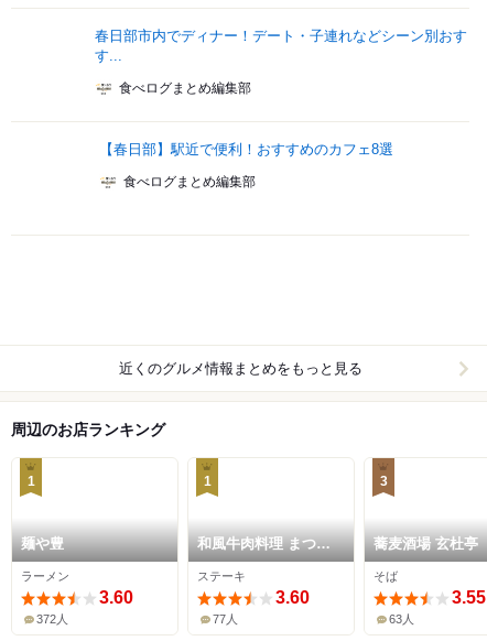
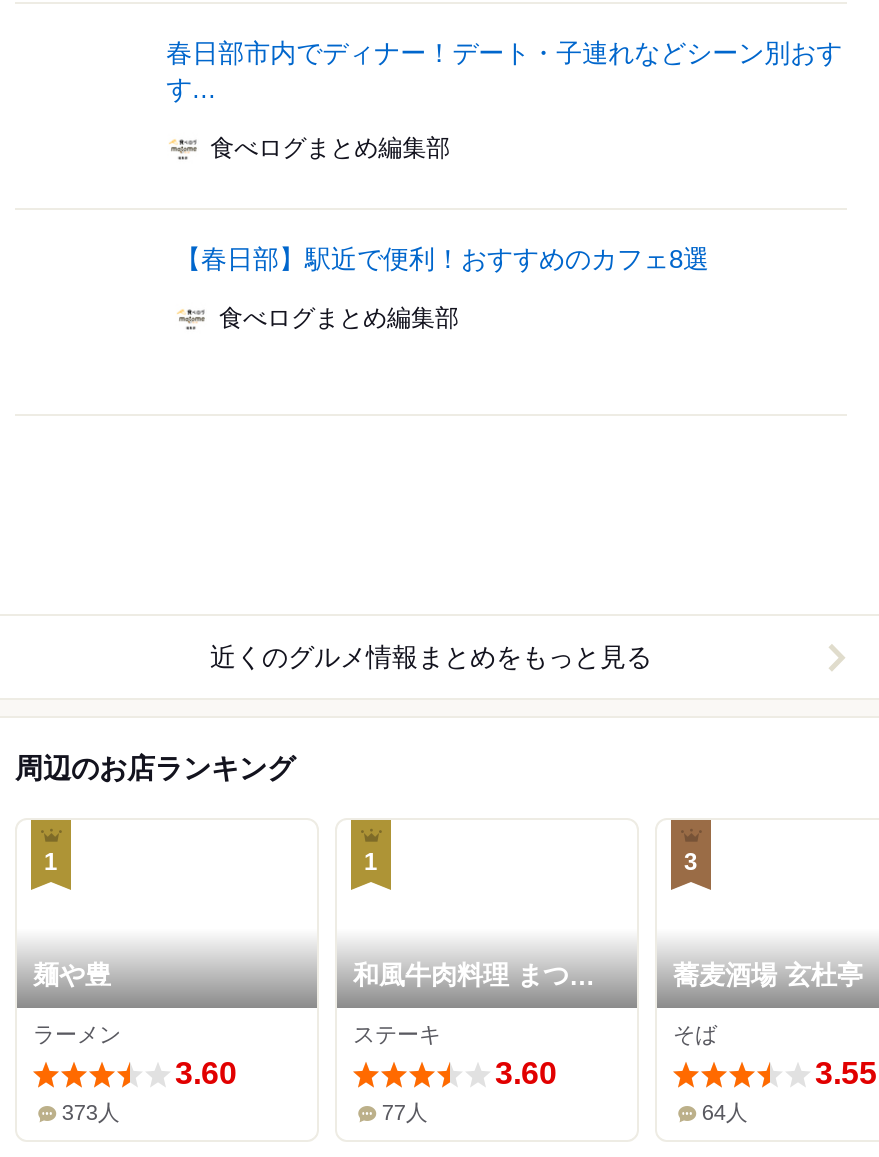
[37,613,69,626] 372人 -> [62,1101,120,1125] 373人
[389,613,415,626] 63人 -> [702,1101,748,1125] 64人

